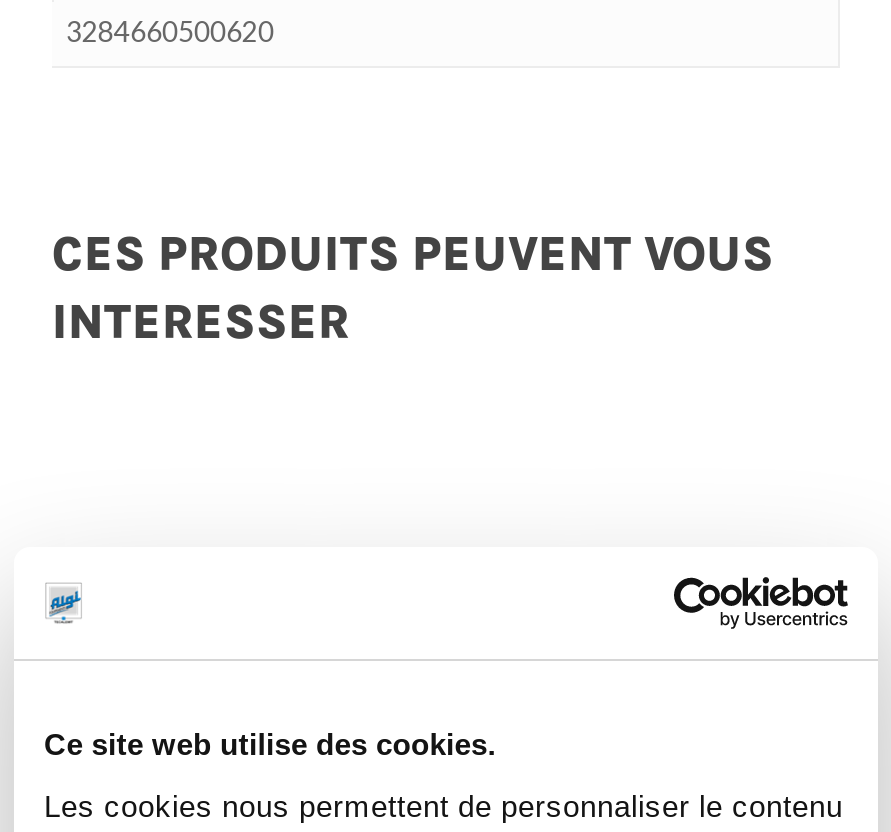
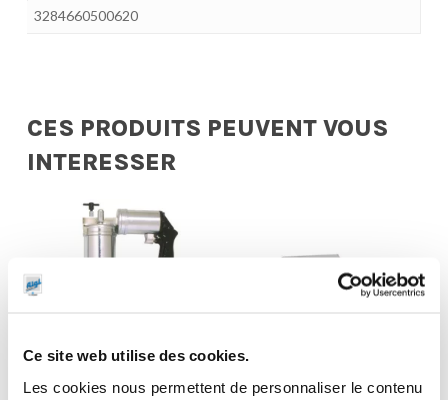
none -> [81,201,179,259] [image]

